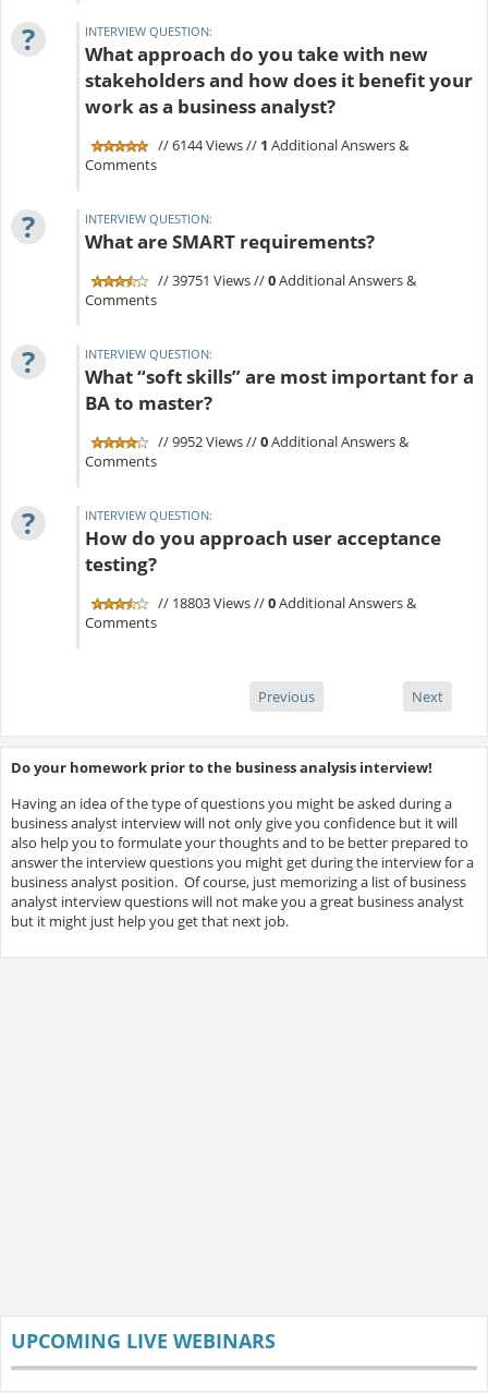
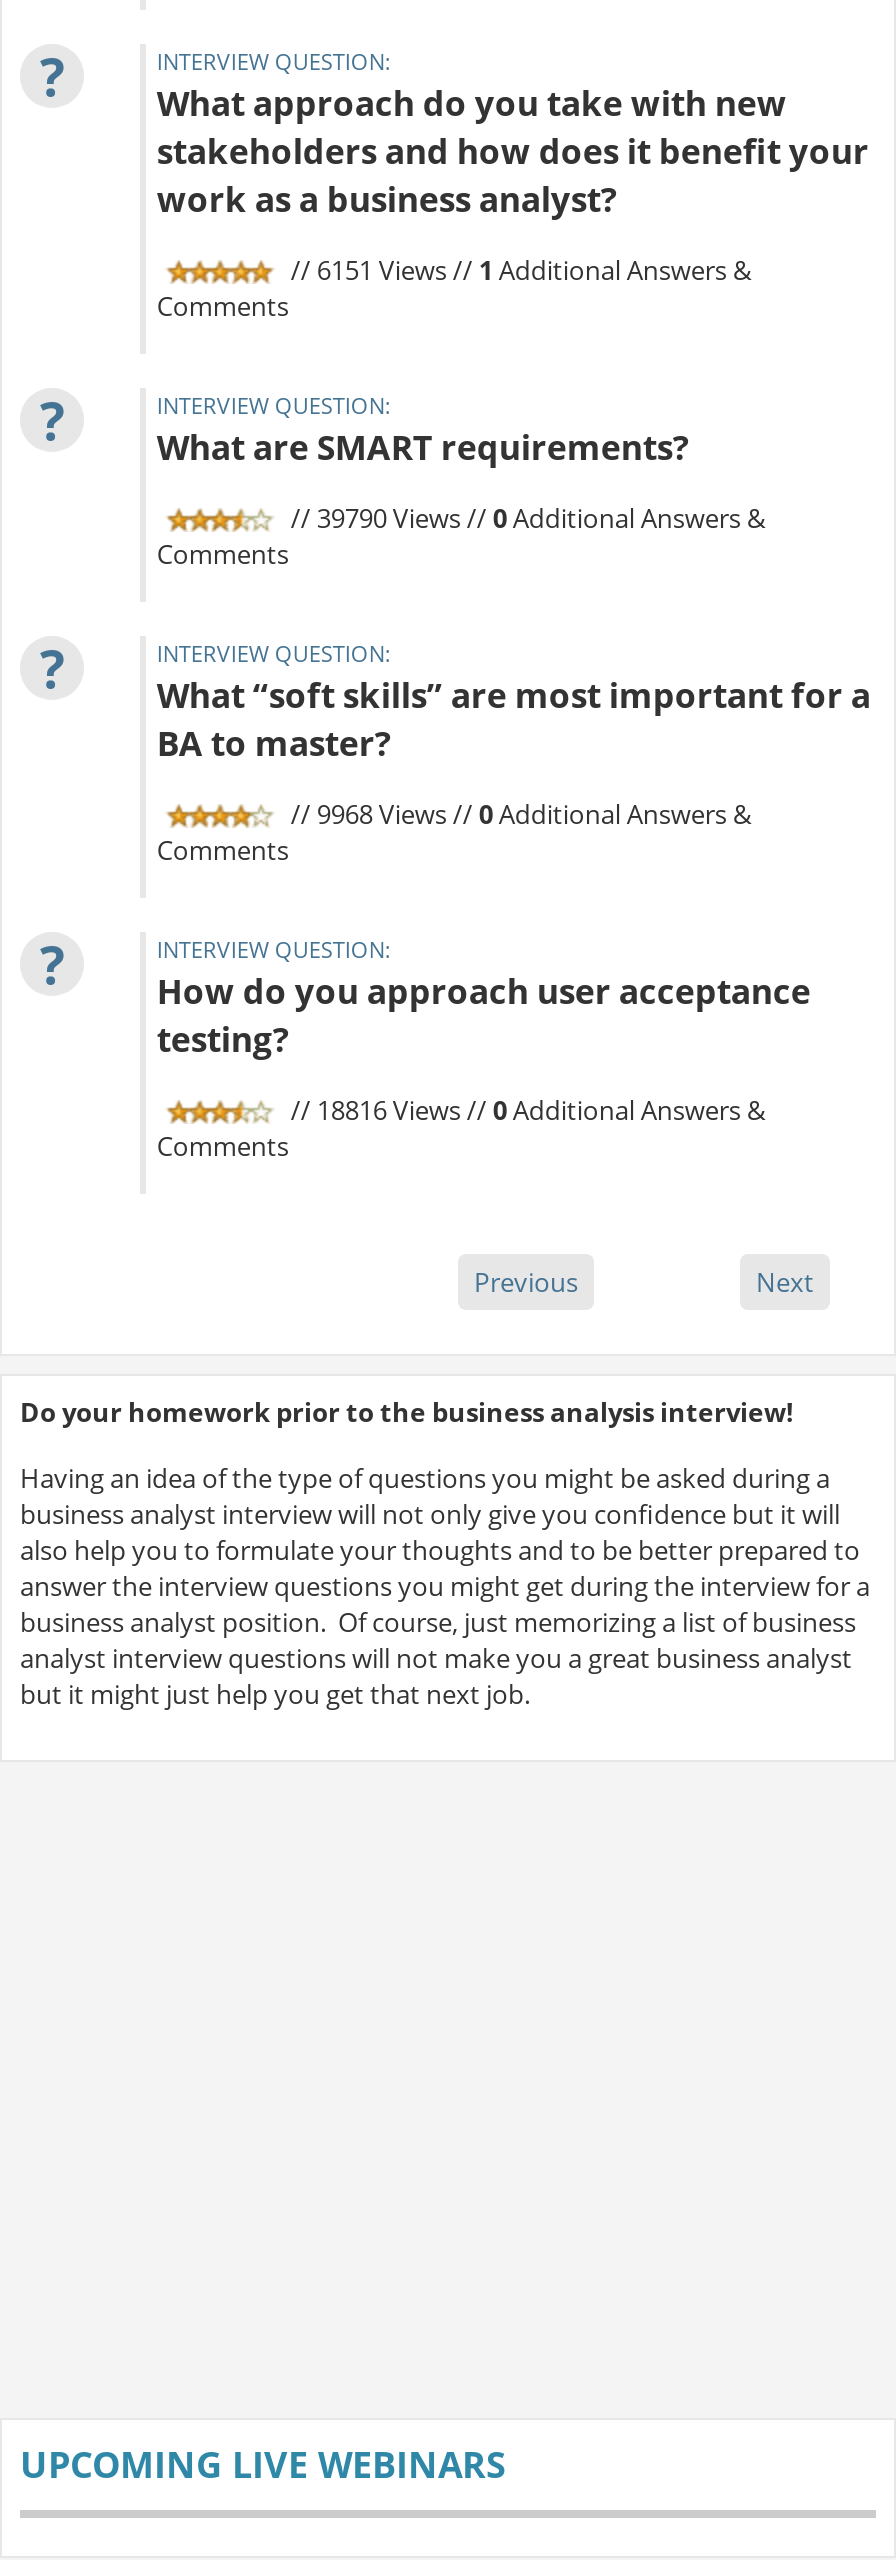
[155,135,409,154] // 6144 Views // 1 Additional Answers & -> [285,251,751,287] // 6151 Views // 1 Additional Answers &
[155,270,417,290] // 39751 Views // 0Additional Answers & -> [285,499,765,535] // 39790 Views // 0Additional Answers &
[155,431,409,451] // 9952 Views // 0Additional Answers & -> [285,796,751,832] // 9968 Views // 0Additional Answers &
[155,593,417,613] // 18803 Views // 0Additional Answers & -> [285,1092,765,1128] // 18816 Views // 0Additional Answers &

